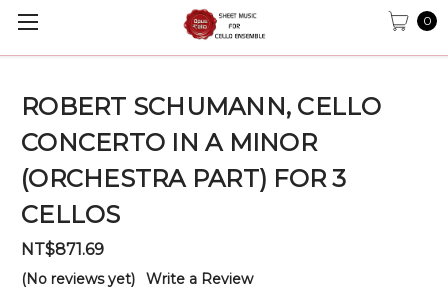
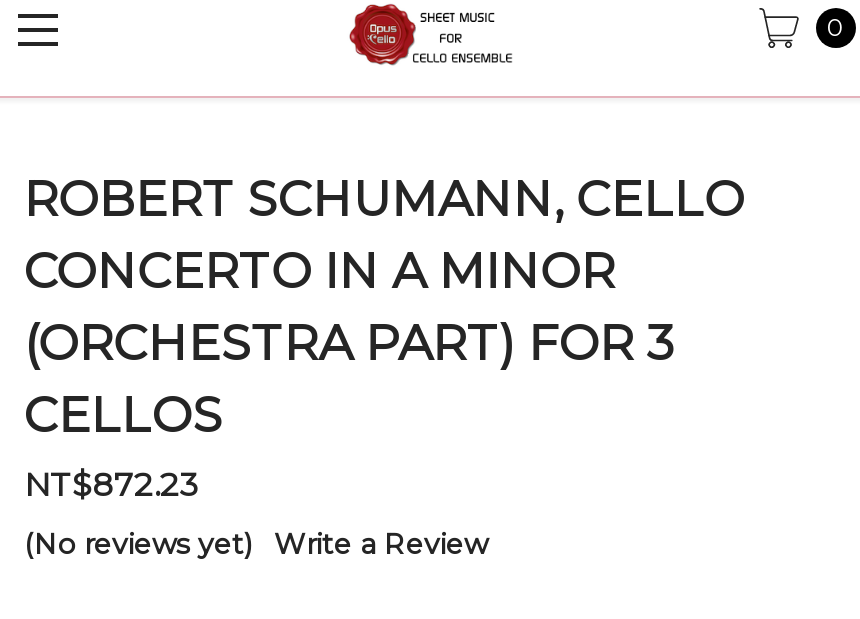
[21,240,104,259] NT$871.69 -> [24,466,200,504] NT$872.23

